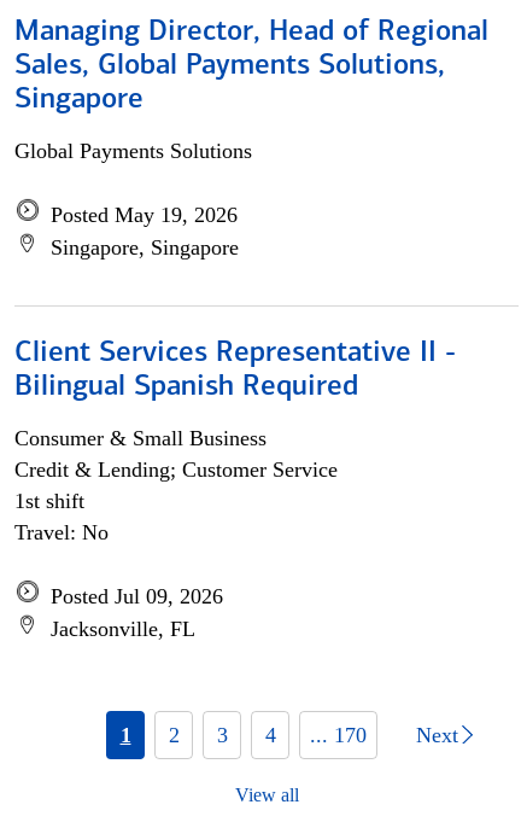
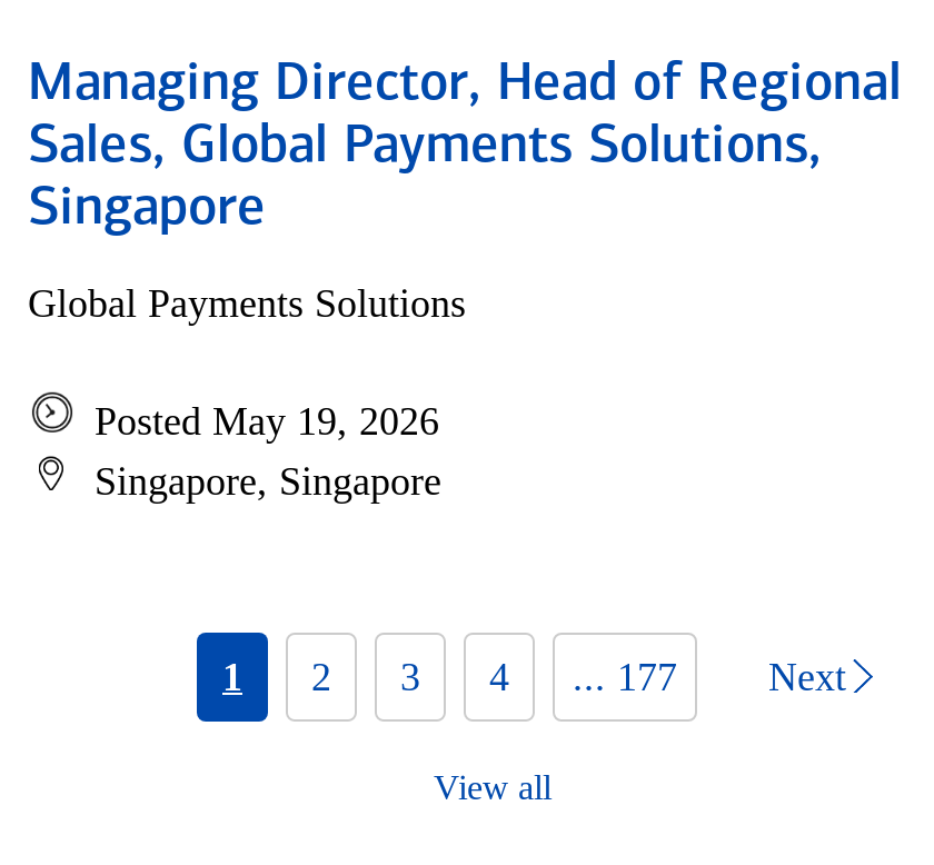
[14,339,456,641] Client Services Representative II - | Bilingual Spanish Required | Consumer & Small Business | Credit & Lending; Customer Service | 1st shift | Travel: No | Posted Jul 09, 2026 | Jacksonville, FL -> none
[120,722,367,747] 1 2 3 4 ... 170 -> [222,654,677,698] 1 2 3 4 ... 177

